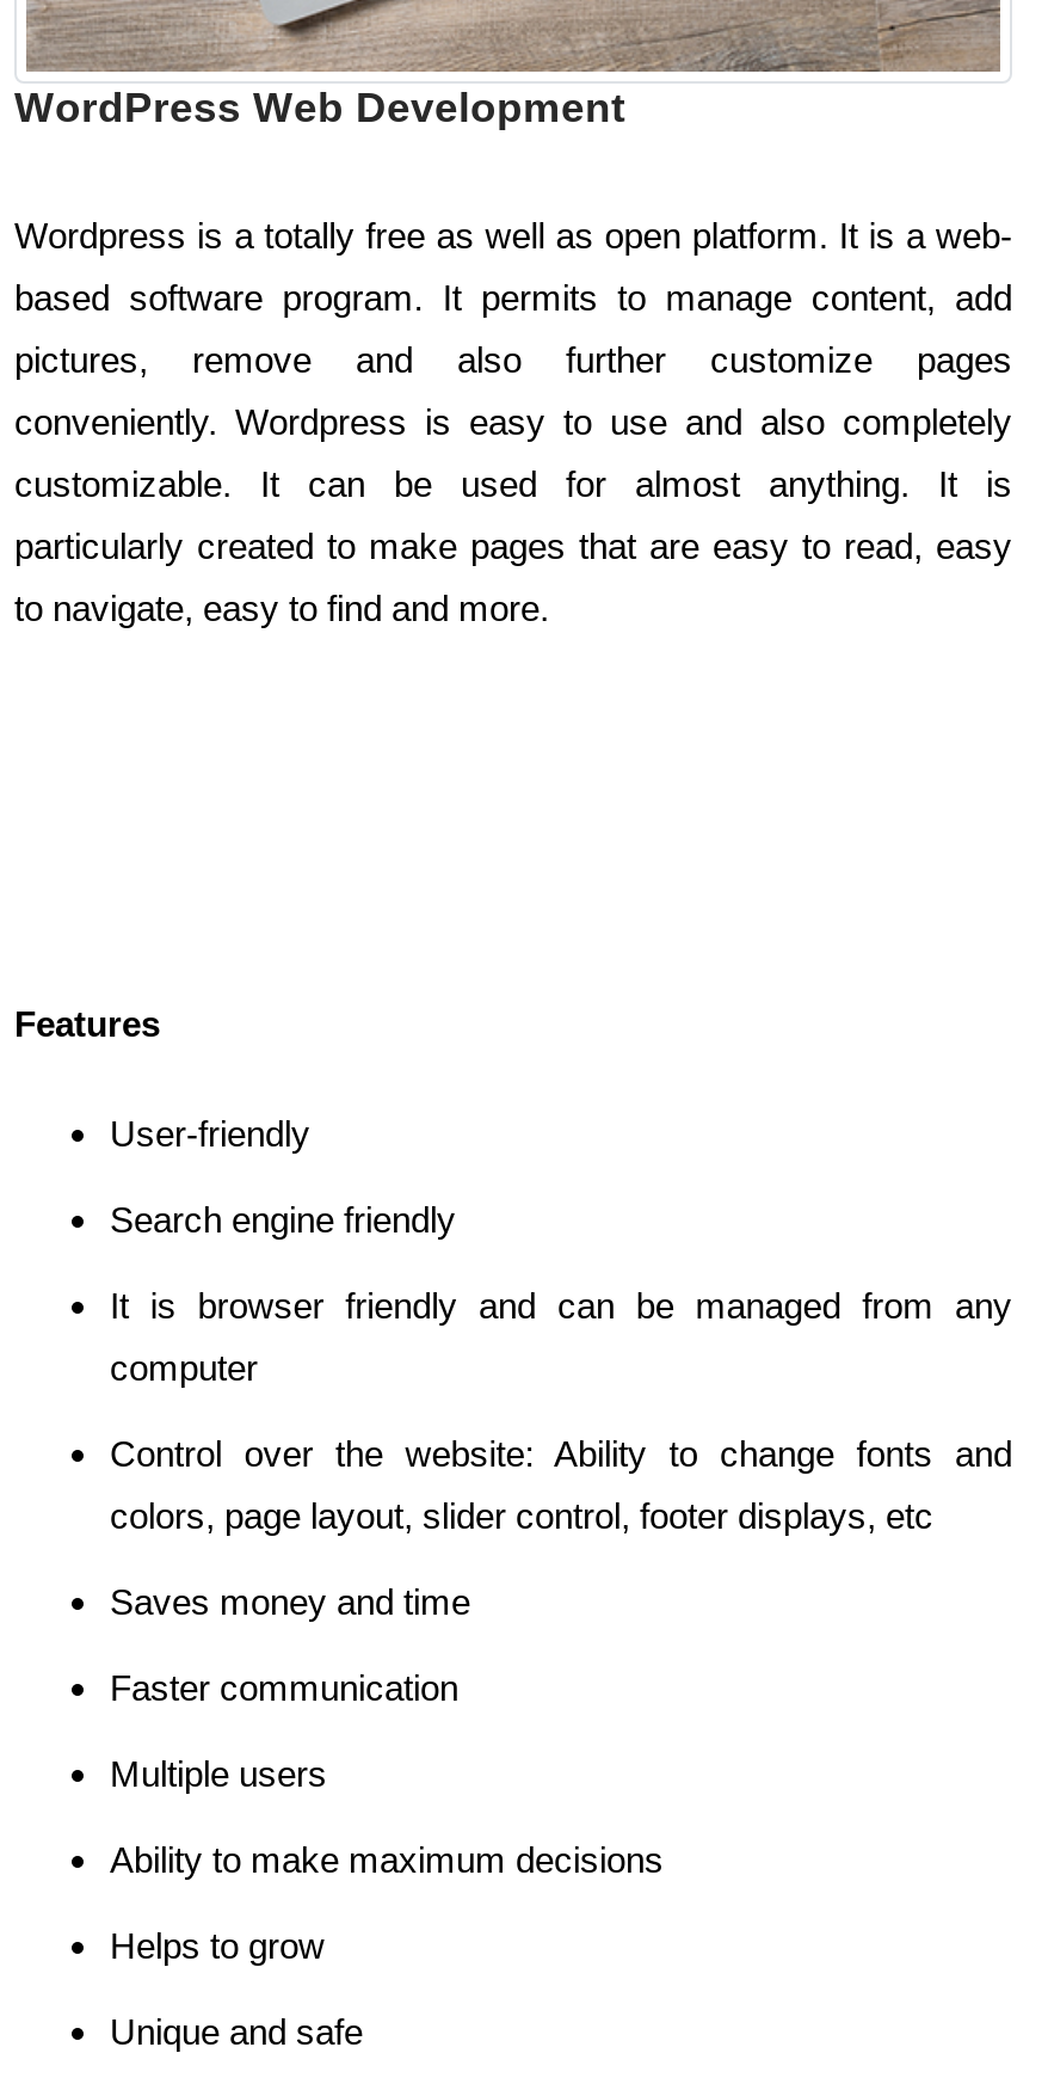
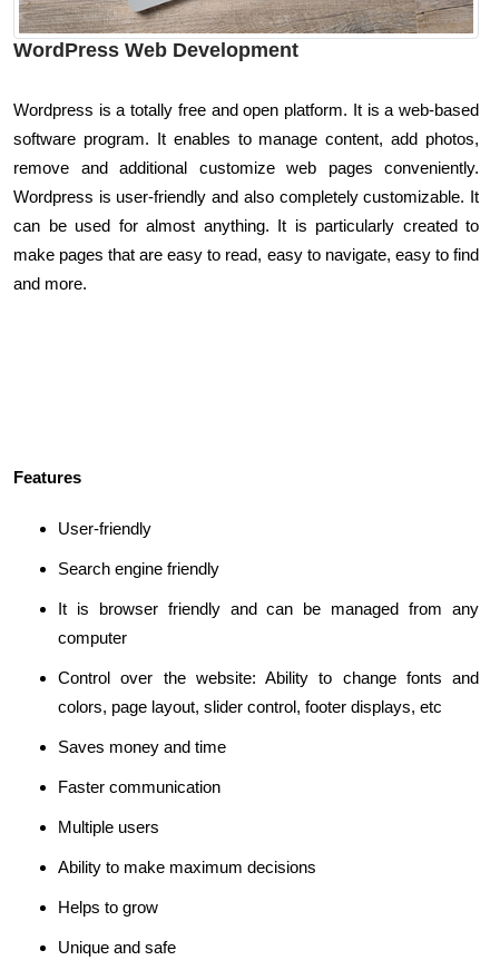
[14,214,1012,255] Wordpress is a totally free as well as open platform. It is a web- -> [13,100,479,119] Wordpress is a totally free and open platform. It is a web-based
[14,277,1012,317] based software program. It permits to manage content, add -> [13,129,479,148] software program. It enables to manage content, add photos,
[14,339,1012,379] pictures, remove and also further customize pages -> [13,158,479,177] remove and additional customize web pages conveniently.
[14,401,1012,441] conveniently. Wordpress is easy to use and also completely -> [13,187,479,206] Wordpress is user-friendly and also completely customizable. It
[14,463,1012,504] customizable. It can be used for almost anything. It is -> [13,216,479,235] can be used for almost anything. It is particularly created to
[14,525,1012,566] particularly created to make pages that are easy to read, easy -> [13,245,479,264] make pages that are easy to read, easy to navigate, easy to find
[14,587,549,628] to navigate, easy to find and more. -> [13,274,87,293] and more.

